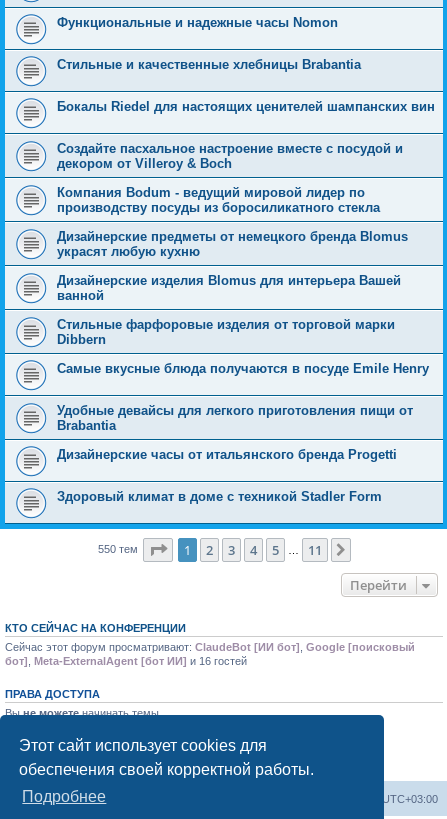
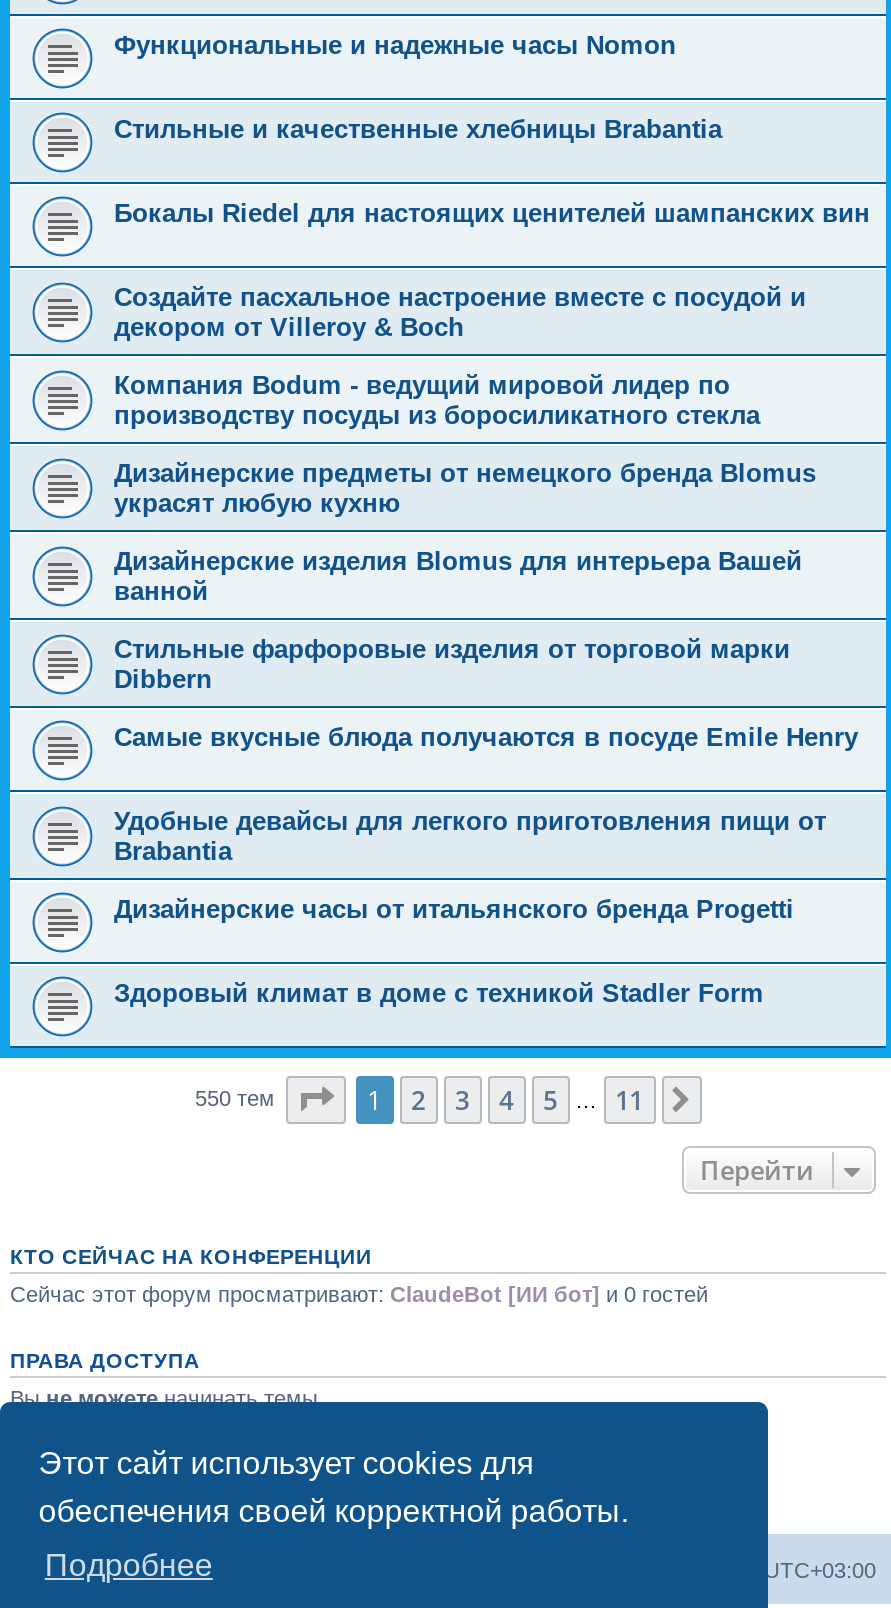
[5,641,415,667] Сейчас этот форум просматривают: ClaudeBot [ИИ бот], Google [поисковый | бот], Meta-ExternalAgent [бот ИИ] и 16 гостей -> [10,1281,708,1305] Сейчас этот форум просматривают: ClaudeBot [ИИ бот] и 0 гостей

